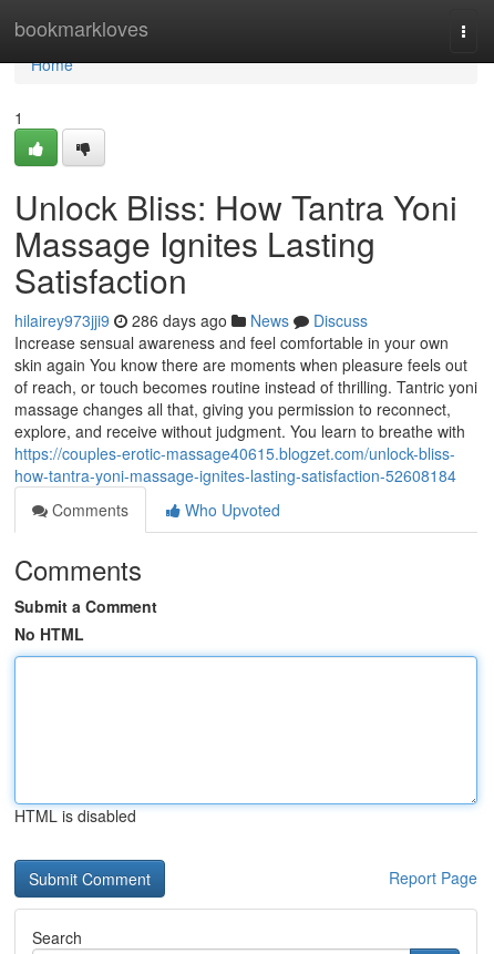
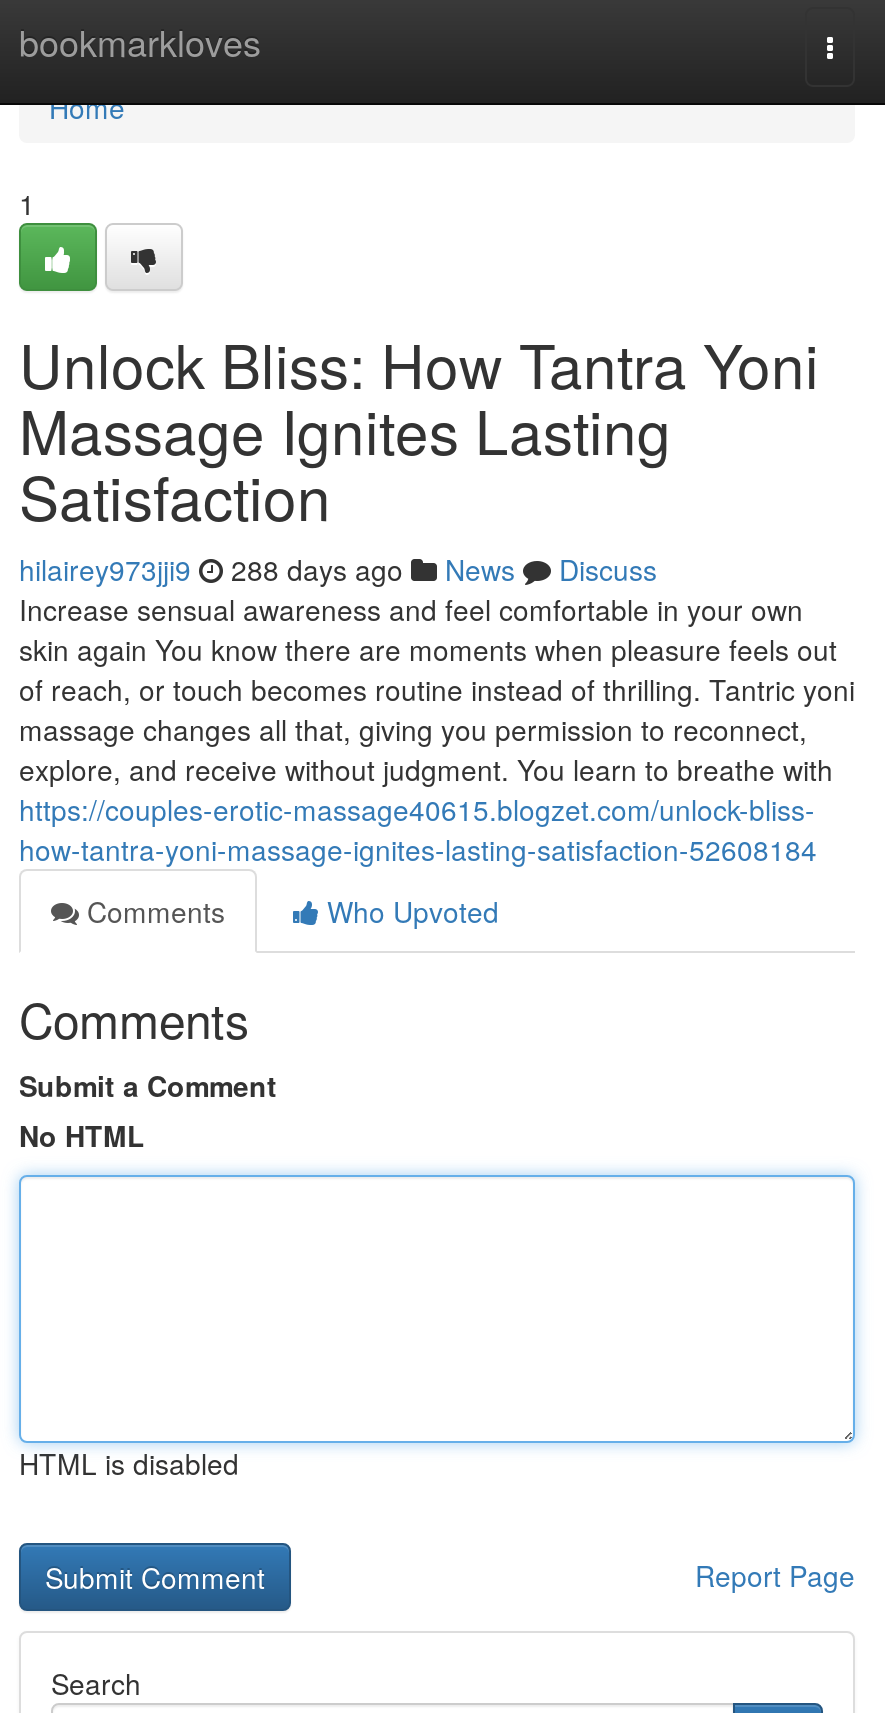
[14,309,368,331] hilairey973jji9 286 days ago News Discuss -> [19,549,657,589] hilairey973jji9 288 days ago News Discuss

